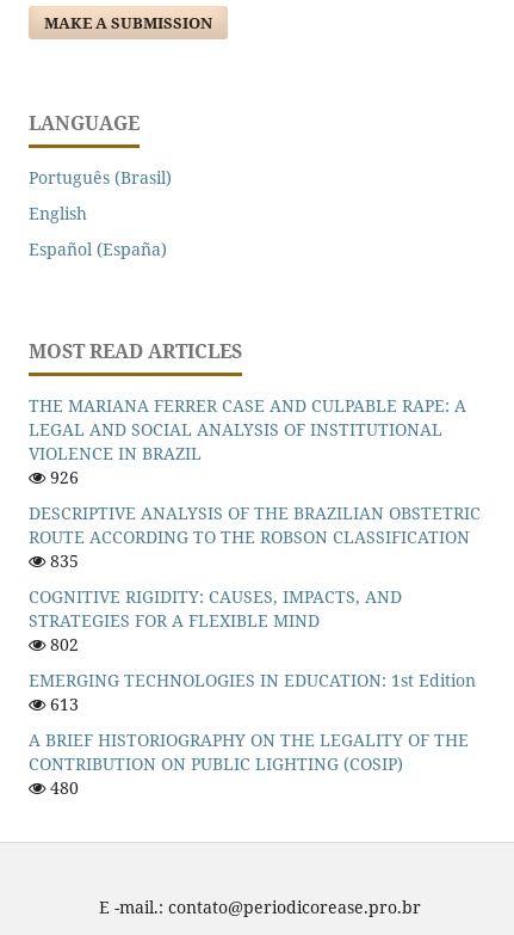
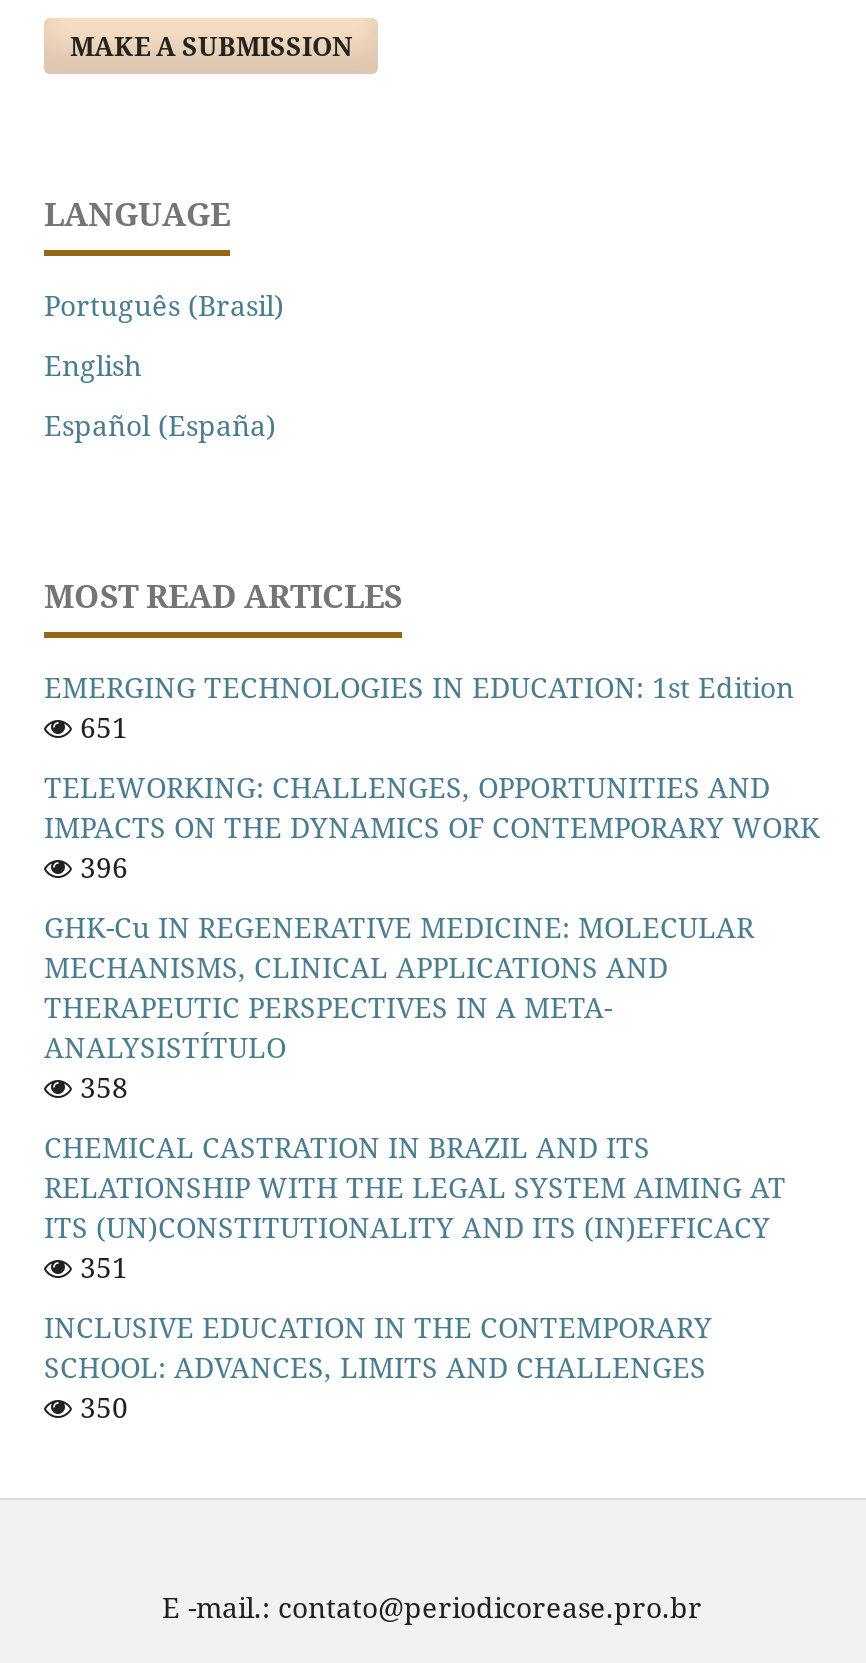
[29,394,481,655] THE MARIANA FERRER CASE AND CULPABLE RAPE: A | LEGAL AND SOCIAL ANALYSIS OF INSTITUTIONAL | VIOLENCE IN BRAZIL | 926 | DESCRIPTIVE ANALYSIS OF THE BRAZILIAN OBSTETRIC | ROUTE ACCORDING TO THE ROBSON CLASSIFICATION | 835 | COGNITIVE RIGIDITY: CAUSES, IMPACTS, AND | STRATEGIES FOR A FLEXIBLE MIND | 802 -> none
moved [29,668,476,691] -> [44,668,794,706]: EMERGING TECHNOLOGIES IN EDUCATION: 1st Edition
[29,692,469,799] 613 | A BRIEF HISTORIOGRAPHY ON THE LEGALITY OF THE | CONTRIBUTION ON PUBLIC LIGHTING (COSIP) | 480 -> [44,708,820,1426] 651 | TELEWORKING: CHALLENGES, OPPORTUNITIES AND | IMPACTS ON THE DYNAMICS OF CONTEMPORARY WORK | 396 | GHK-Cu IN REGENERATIVE MEDICINE: MOLECULAR | MECHANISMS, CLINICAL APPLICATIONS AND | THERAPEUTIC PERSPECTIVES IN A META- | ANALYSISTÍTULO | 358 | CHEMICAL CASTRATION IN BRAZIL AND ITS | RELATIONSHIP WITH THE LEGAL SYSTEM AIMING AT | ITS (UN)CONSTITUTIONALITY AND ITS (IN)EFFICACY | 351 | INCLUSIVE EDUCATION IN THE CONTEMPORARY | SCHOOL: ADVANCES, LIMITS AND CHALLENGES | 350

